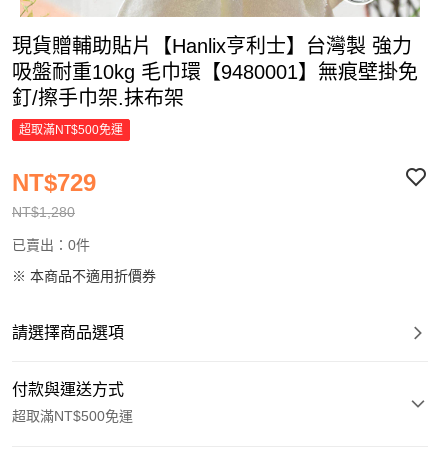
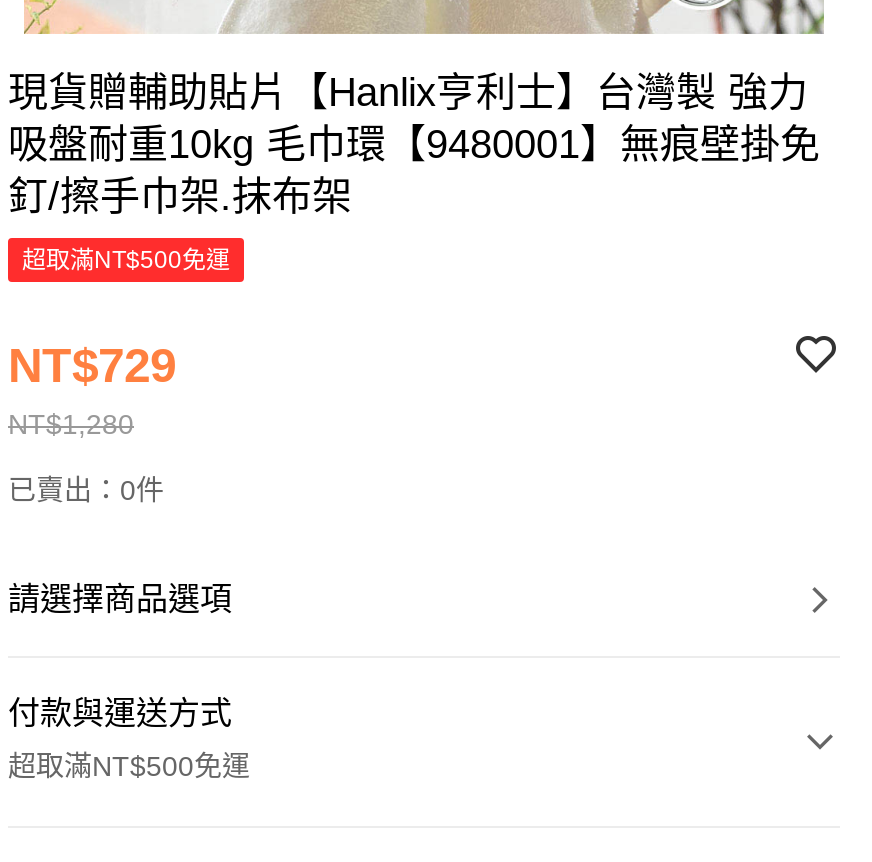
[12,268,156,284] ※ 本商品不適用折價券 -> none

